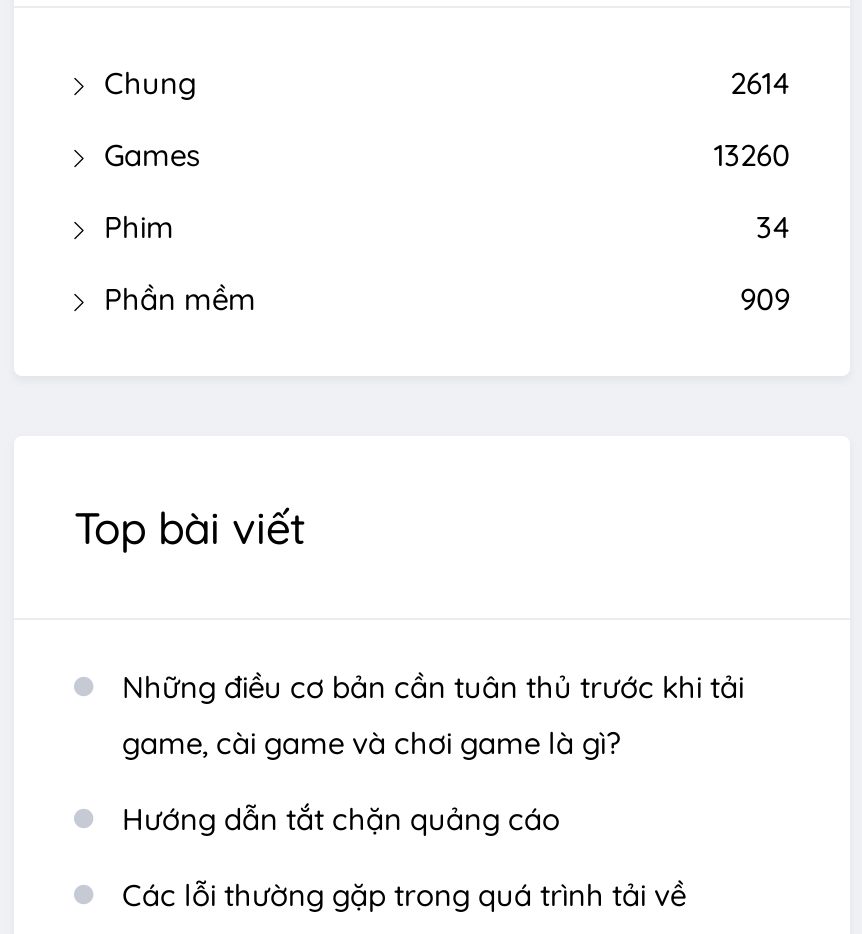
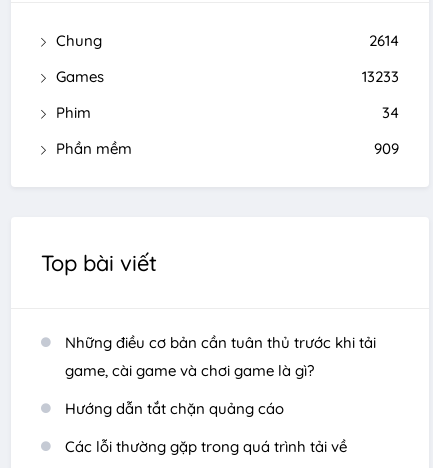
[714,137,790,175] 13260 -> [362,67,399,86] 13233

